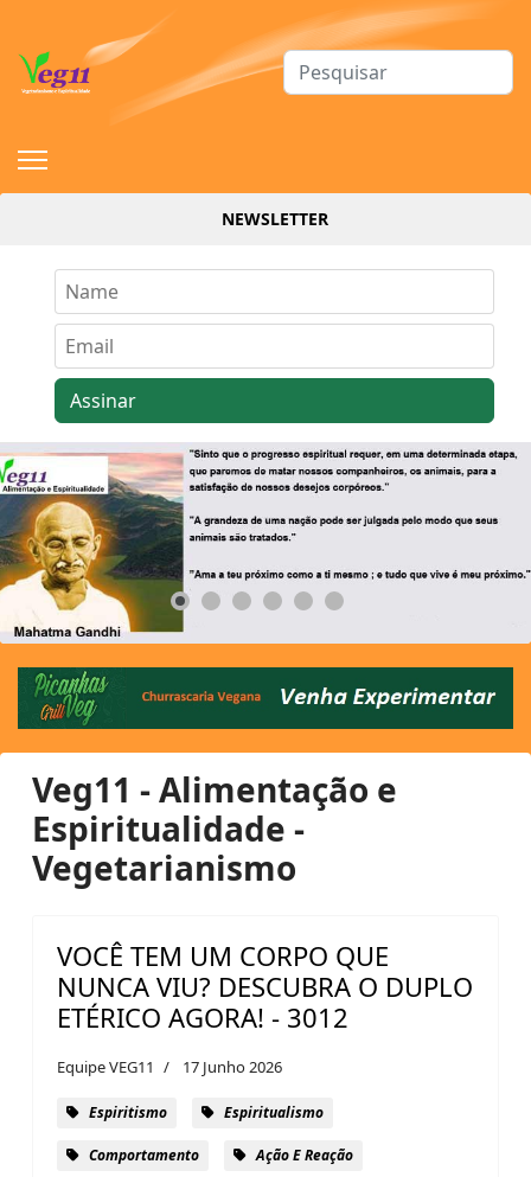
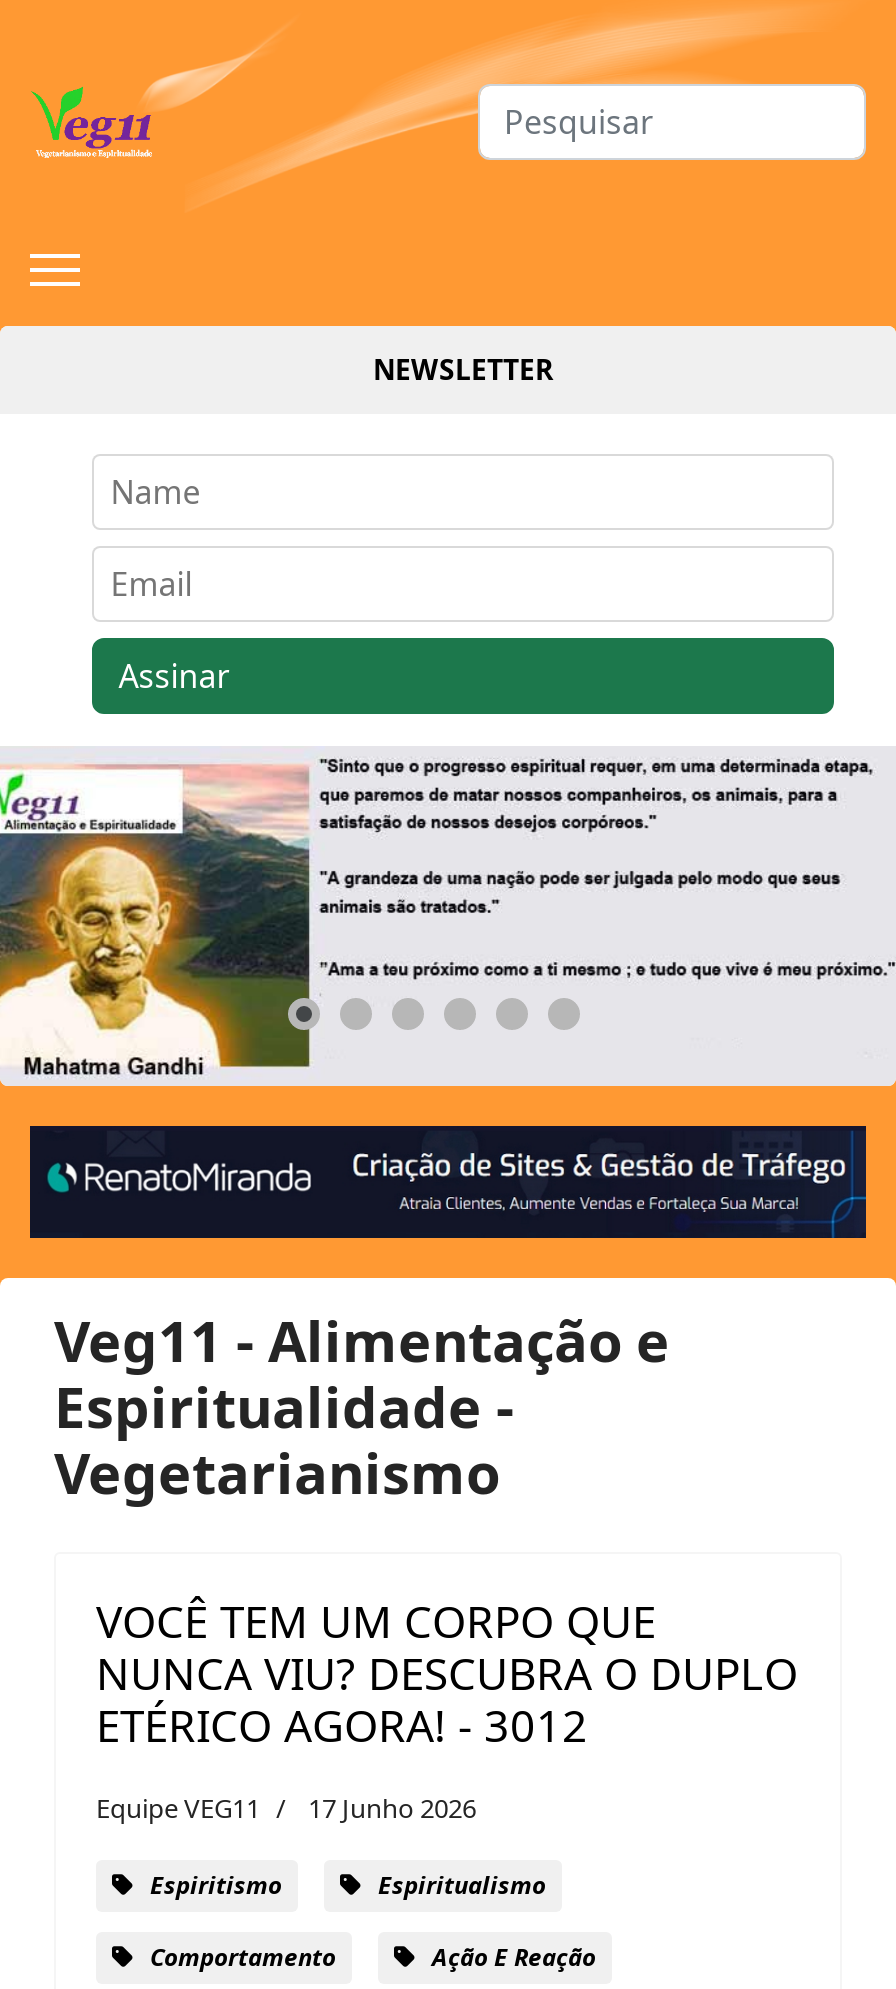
[18,667,513,729] [image] -> [30,1126,866,1238] [image]

